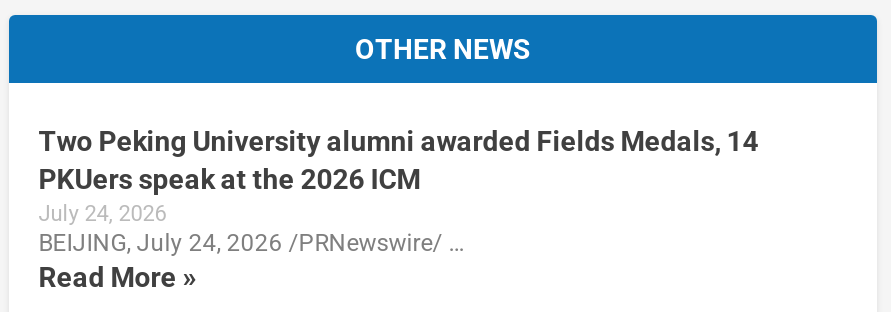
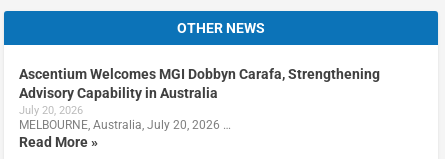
[38,125,758,257] Two Peking University alumni awarded Fields Medals, 14 | PKUers speak at the 2026 ICM | July 24, 2026 | BEIJING, July 24, 2026 /PRNewswire/ … -> [19,66,380,132] Ascentium Welcomes MGI Dobbyn Carafa, Strengthening | Advisory Capability in Australia | July 20, 2026 | MELBOURNE, Australia, July 20, 2026 …

